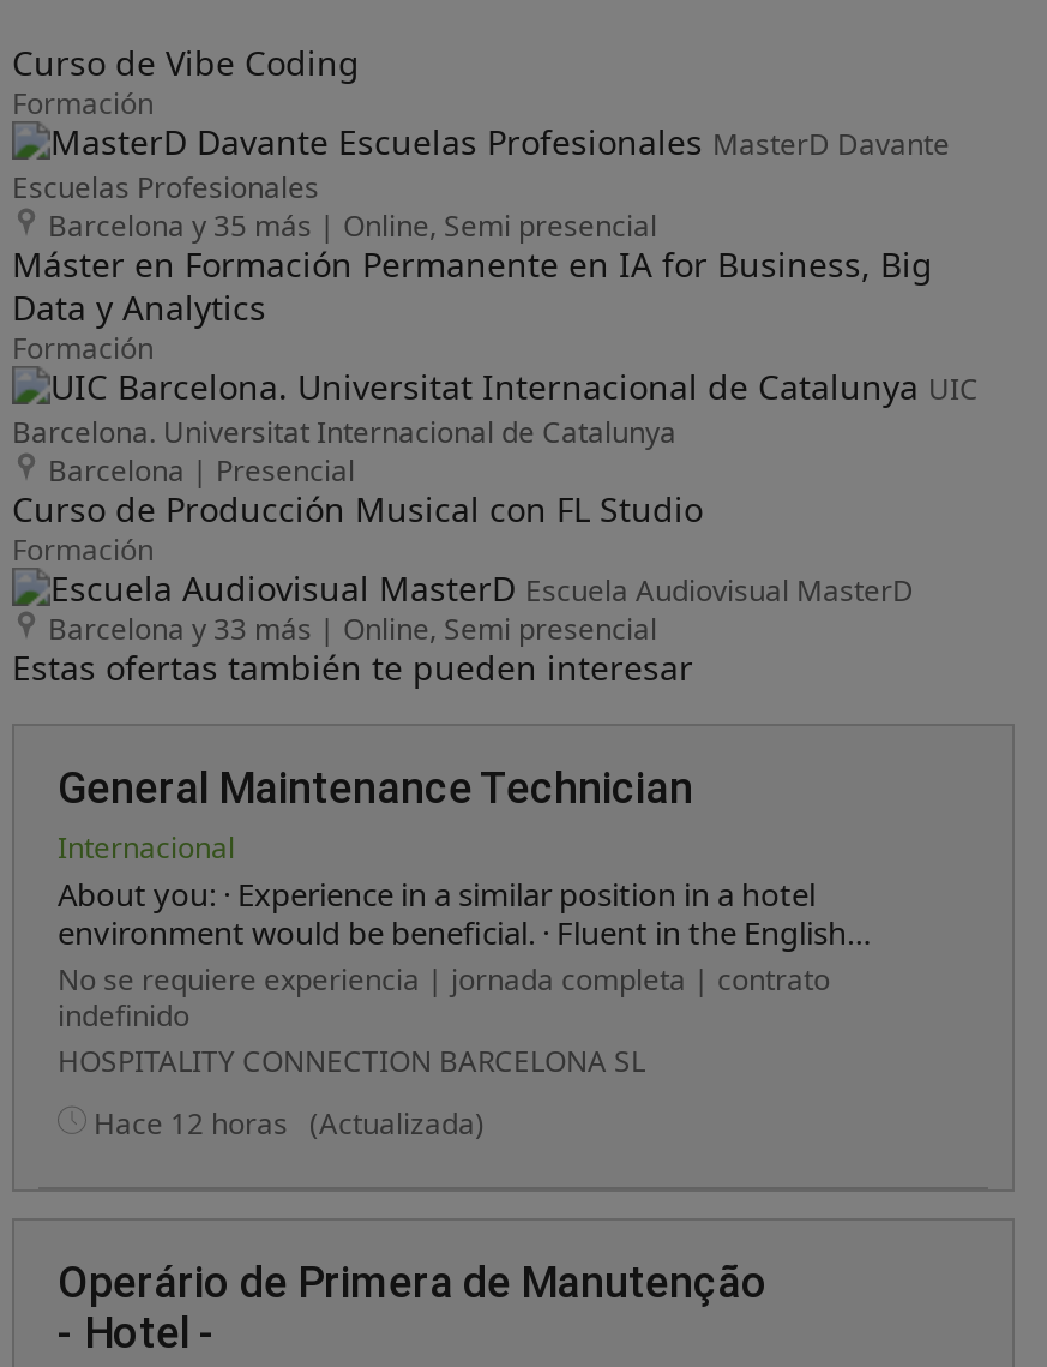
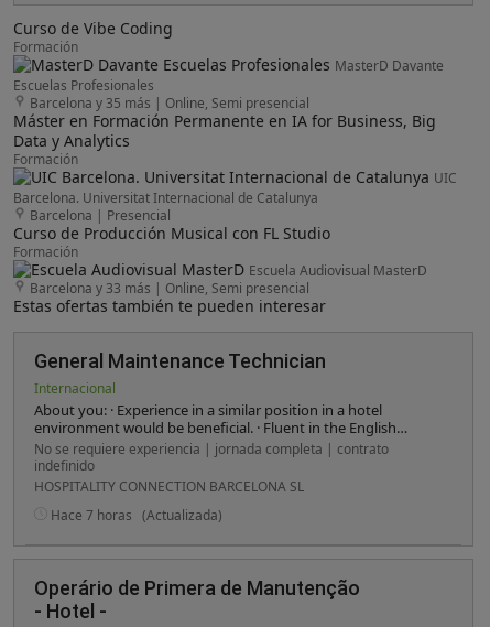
[94,1103,485,1144] Hace 12 horas (Actualizada) -> [51,506,222,525] Hace 7 horas (Actualizada)

